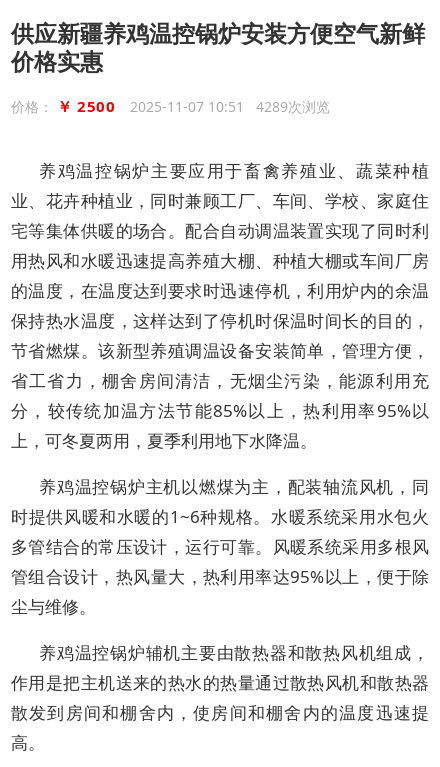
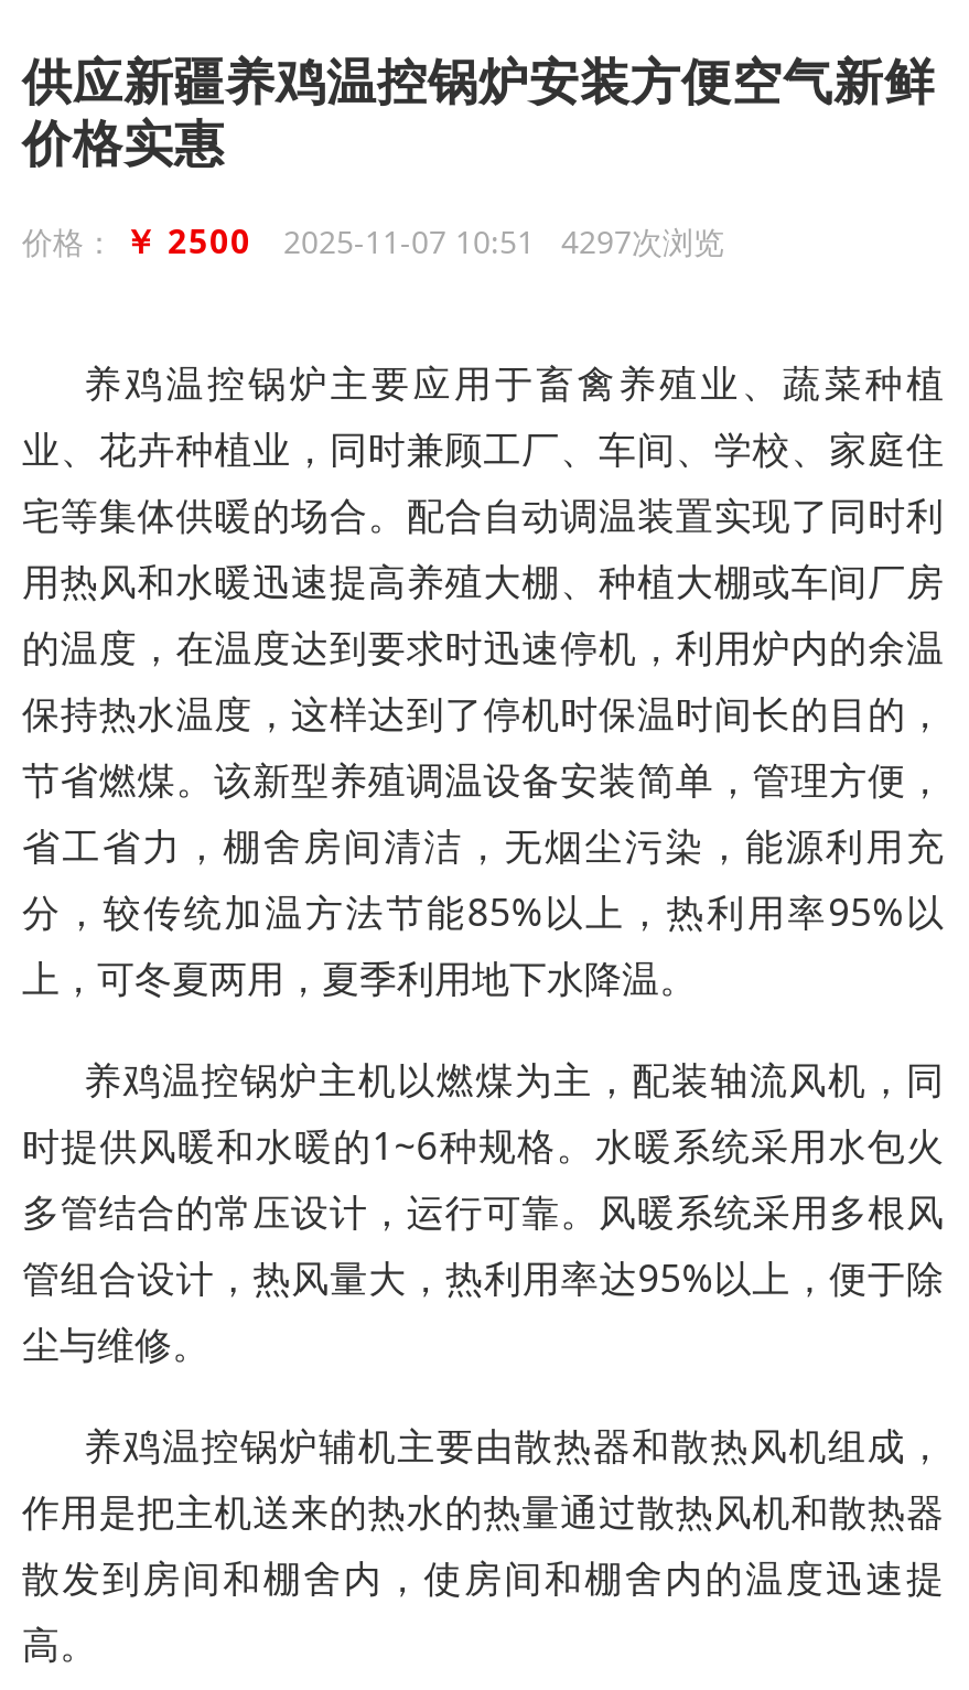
[11,96,329,116] 价格：￥ 2500 2025-11-07 10:51 4289次浏览 -> [22,218,724,262] 价格：￥ 2500 2025-11-07 10:51 4297次浏览

